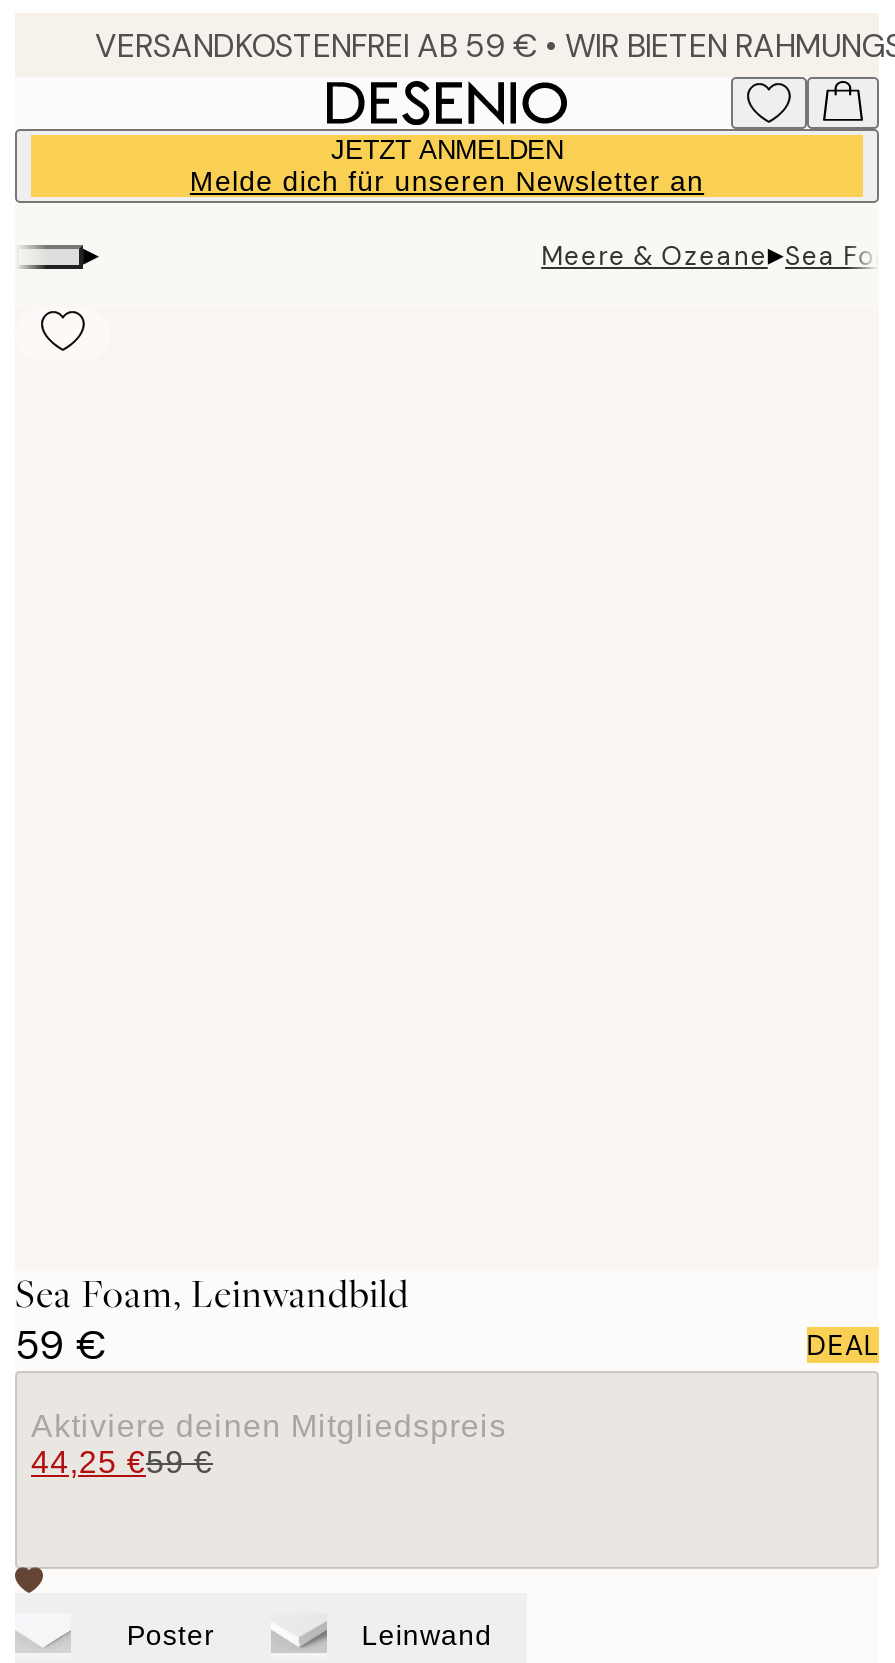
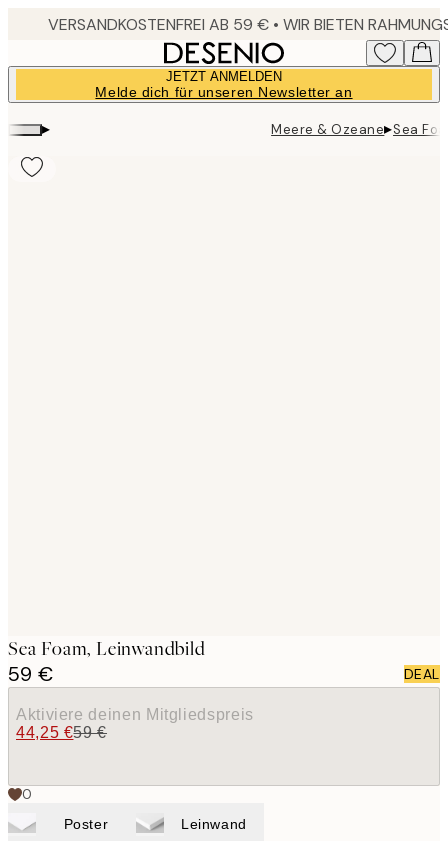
none -> [22,786,32,803] 0

